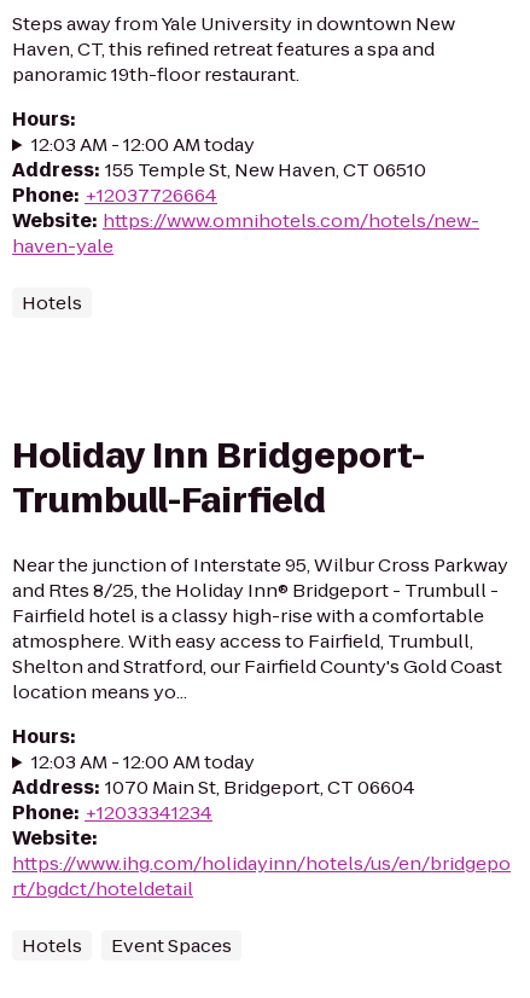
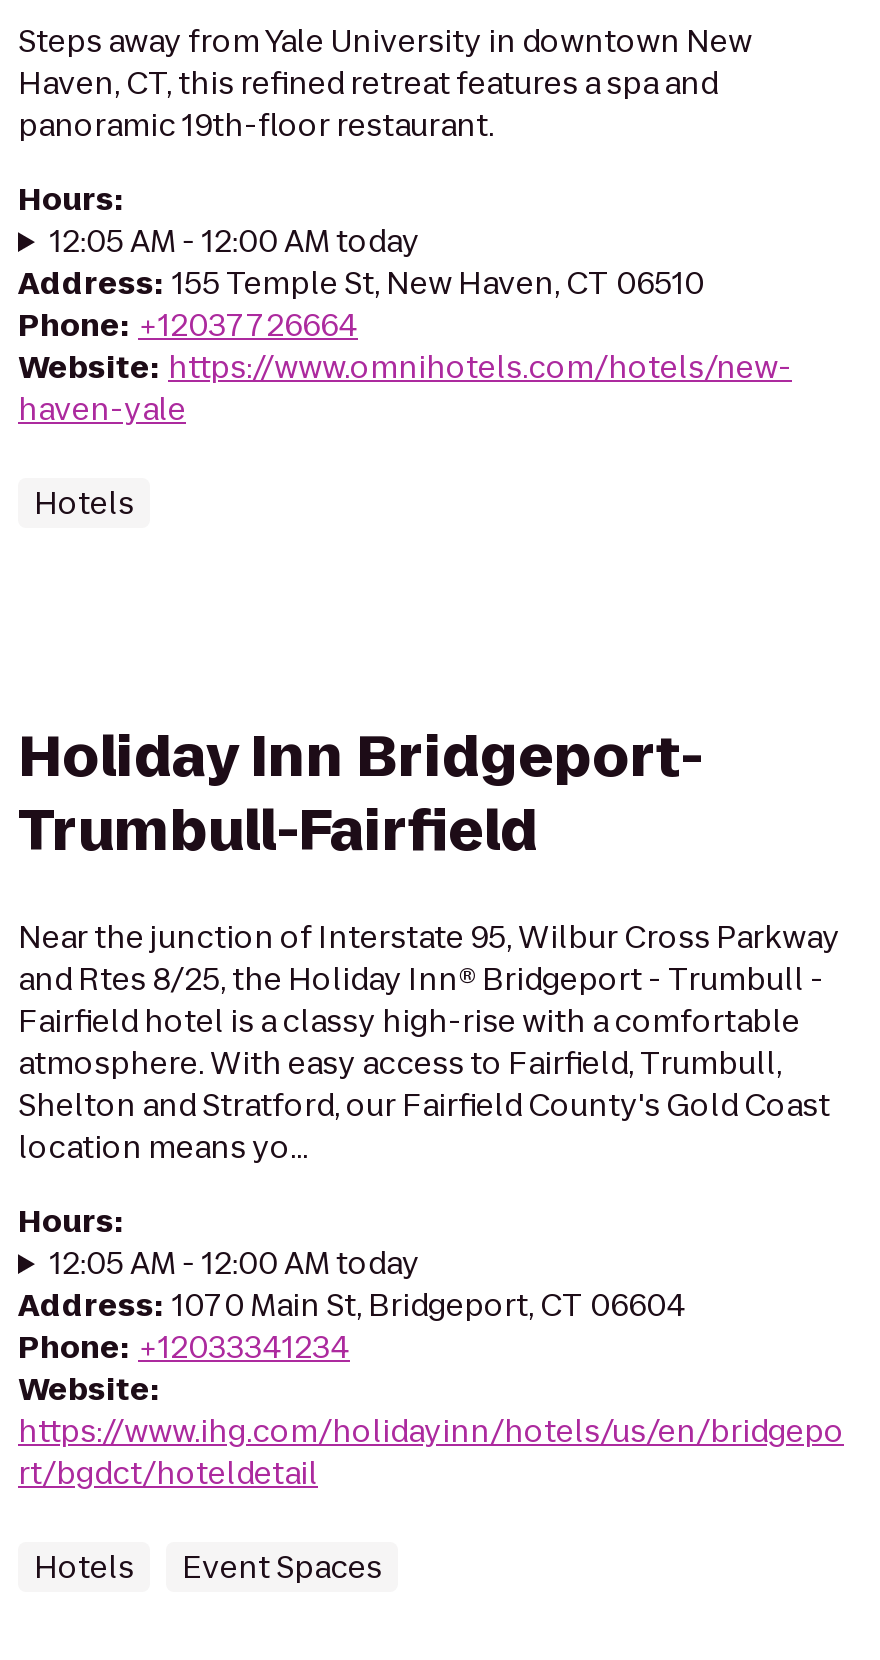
[31,132,255,157] 12:03 AM - 12:00 AM today -> [50,220,420,262] 12:05 AM - 12:00 AM today
[31,749,255,774] 12:03 AM - 12:00 AM today -> [50,1242,420,1284] 12:05 AM - 12:00 AM today

